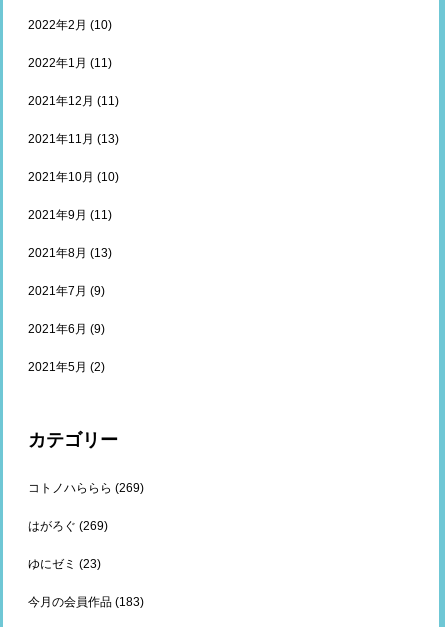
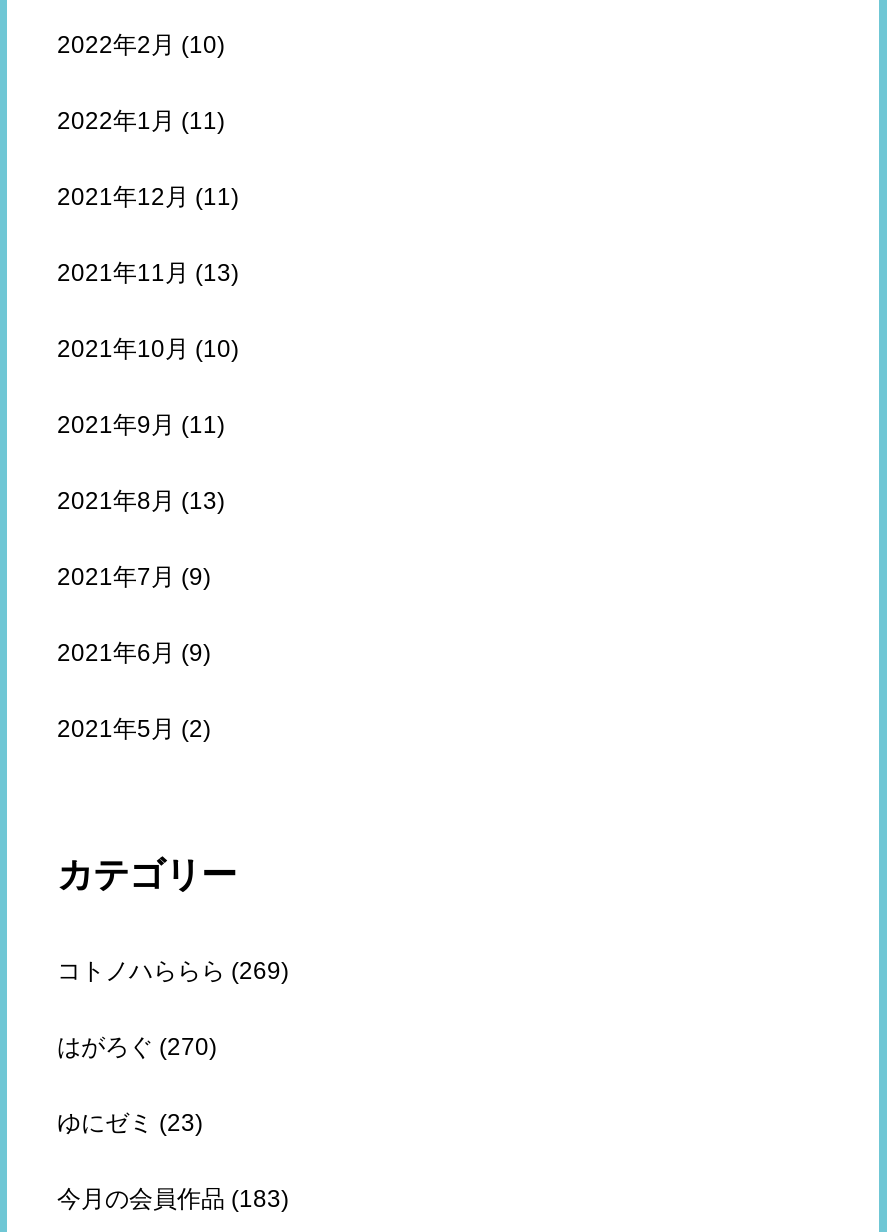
[28,519,108,533] はがろぐ(269) -> [57,1033,217,1061] はがろぐ(270)

